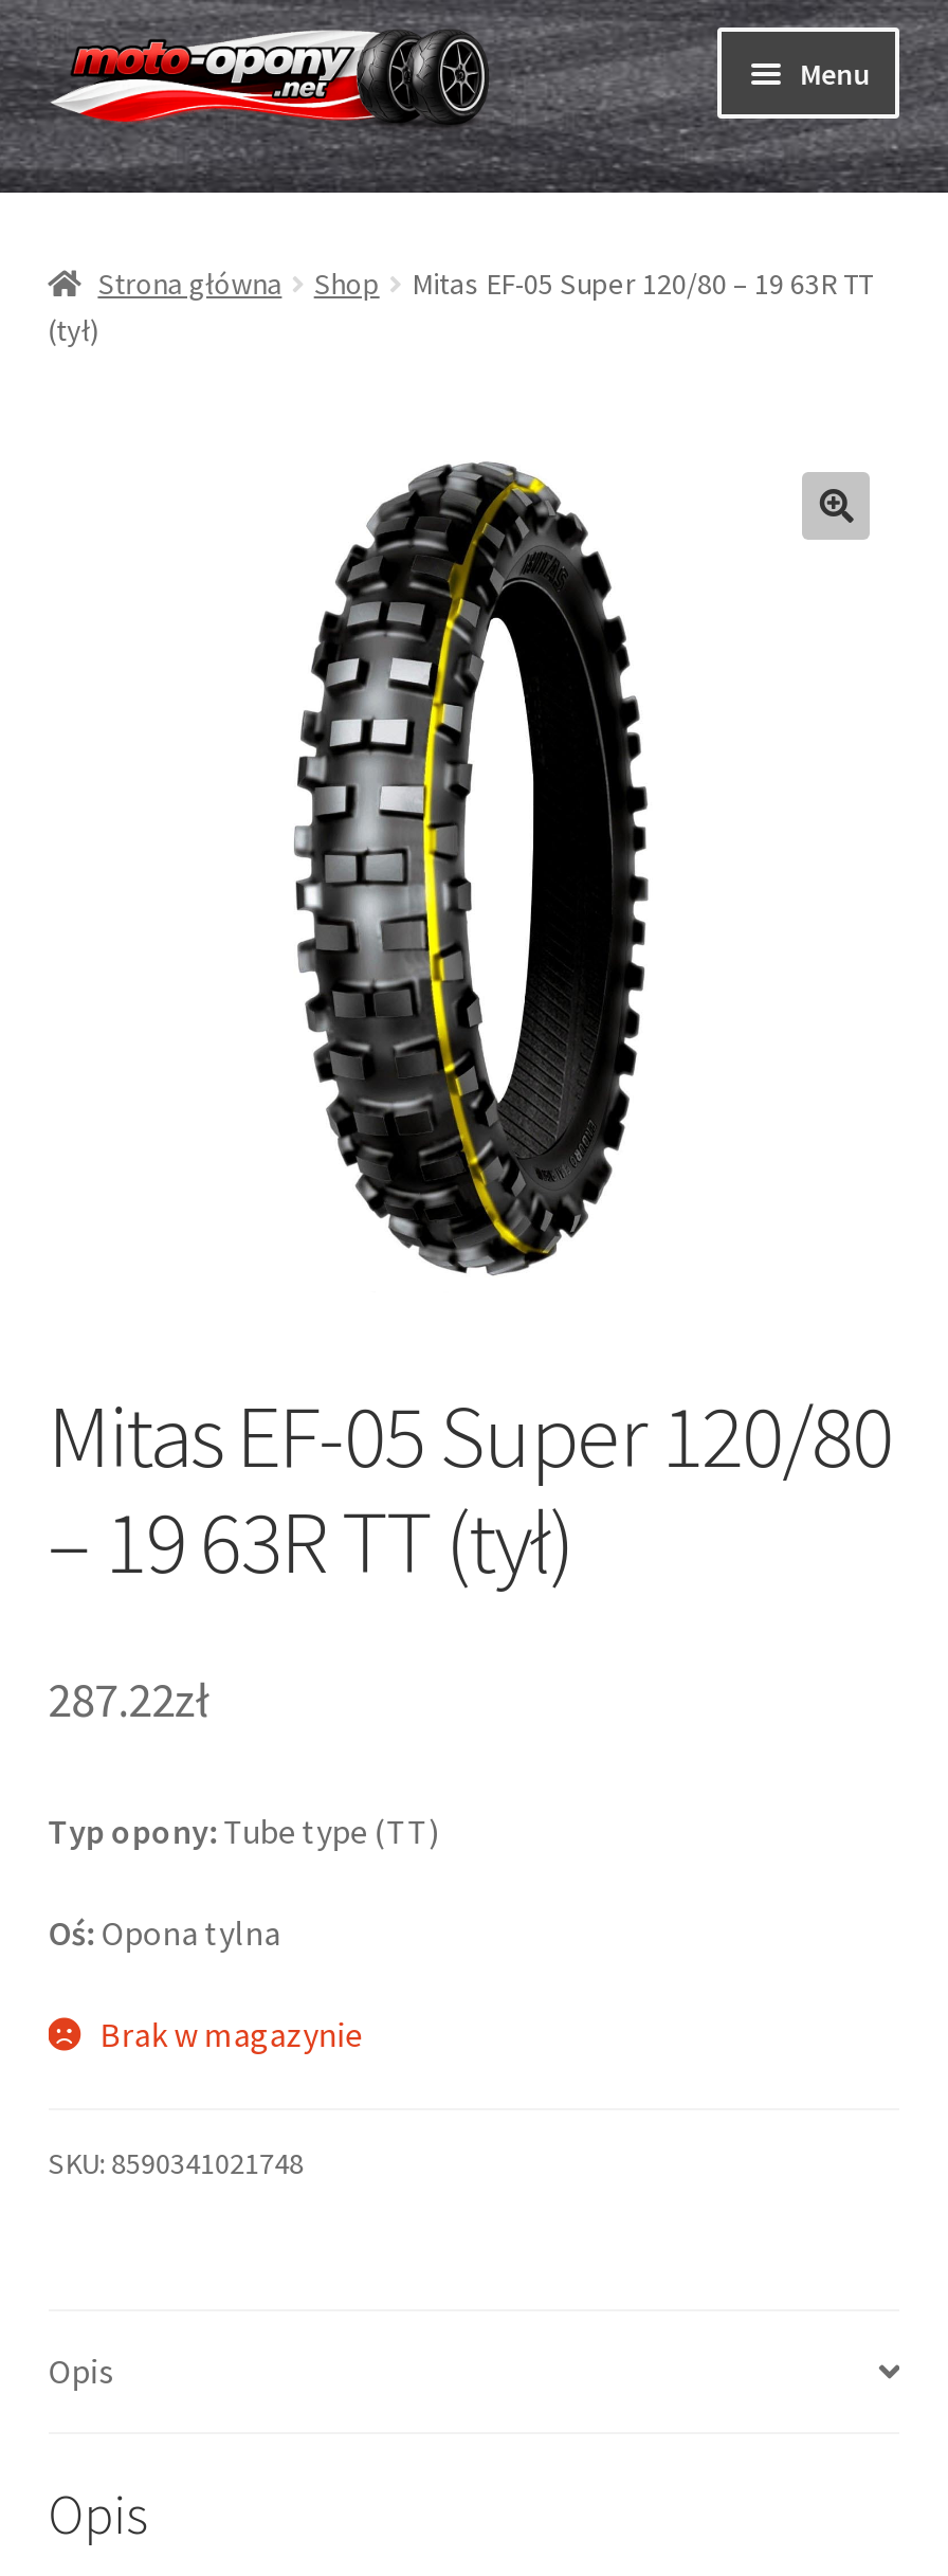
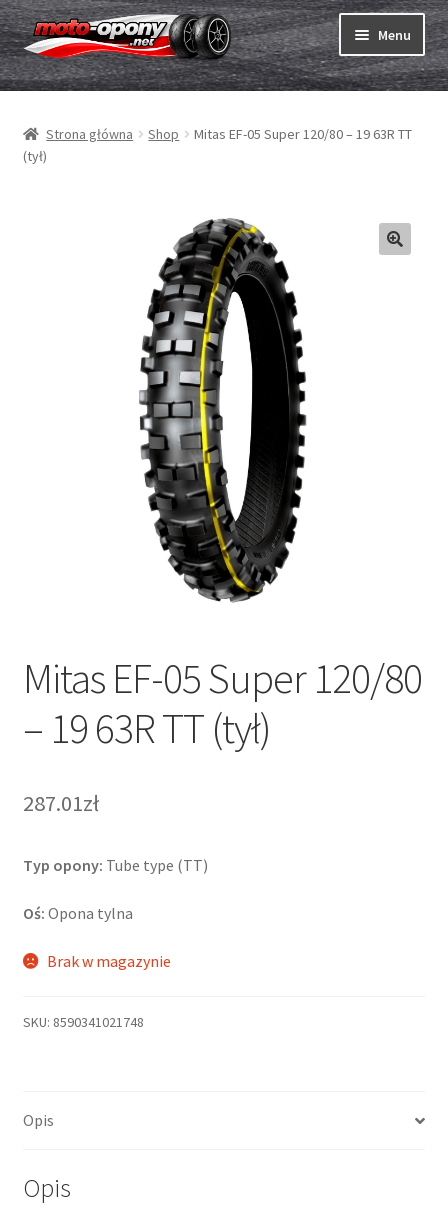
[48,1671,209,1730] 287.22zł -> [23,789,99,817] 287.01zł

